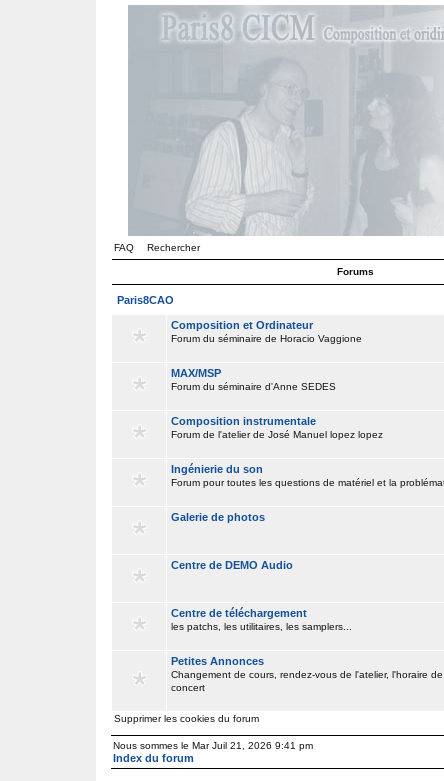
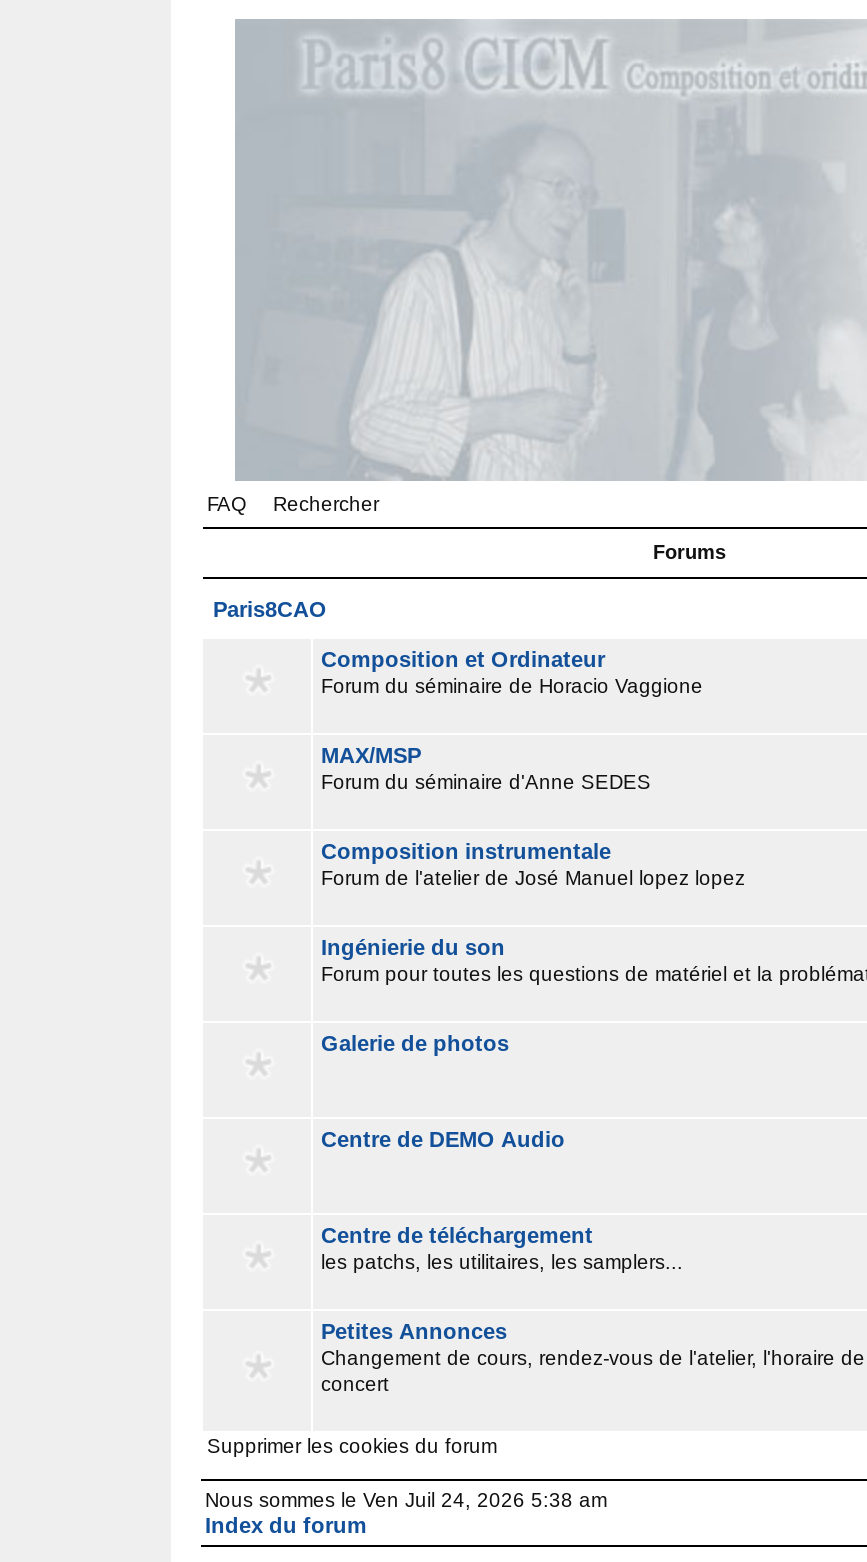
[113,740,313,751] Nous sommes le Mar Juil 21, 2026 9:41 pm -> [205,1489,607,1511] Nous sommes le Ven Juil 24, 2026 5:38 am

